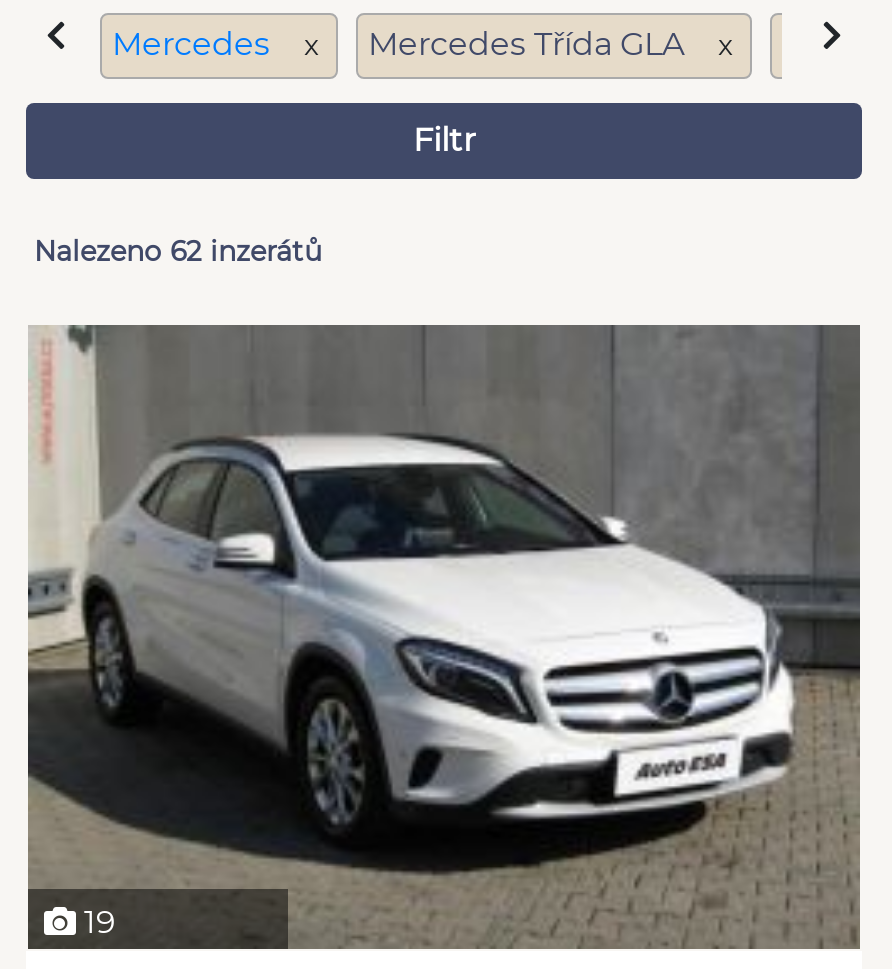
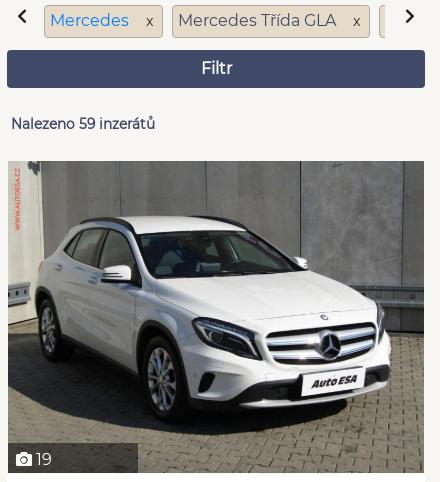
[34,235,322,267] Nalezeno 62 inzerátů -> [11,116,155,132] Nalezeno 59 inzerátů

